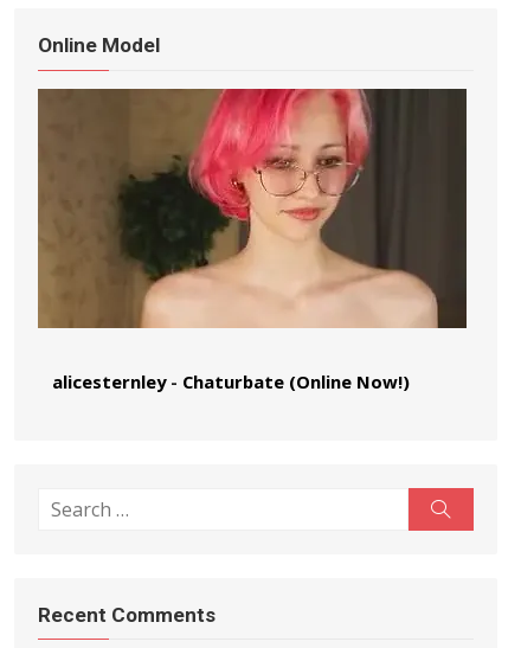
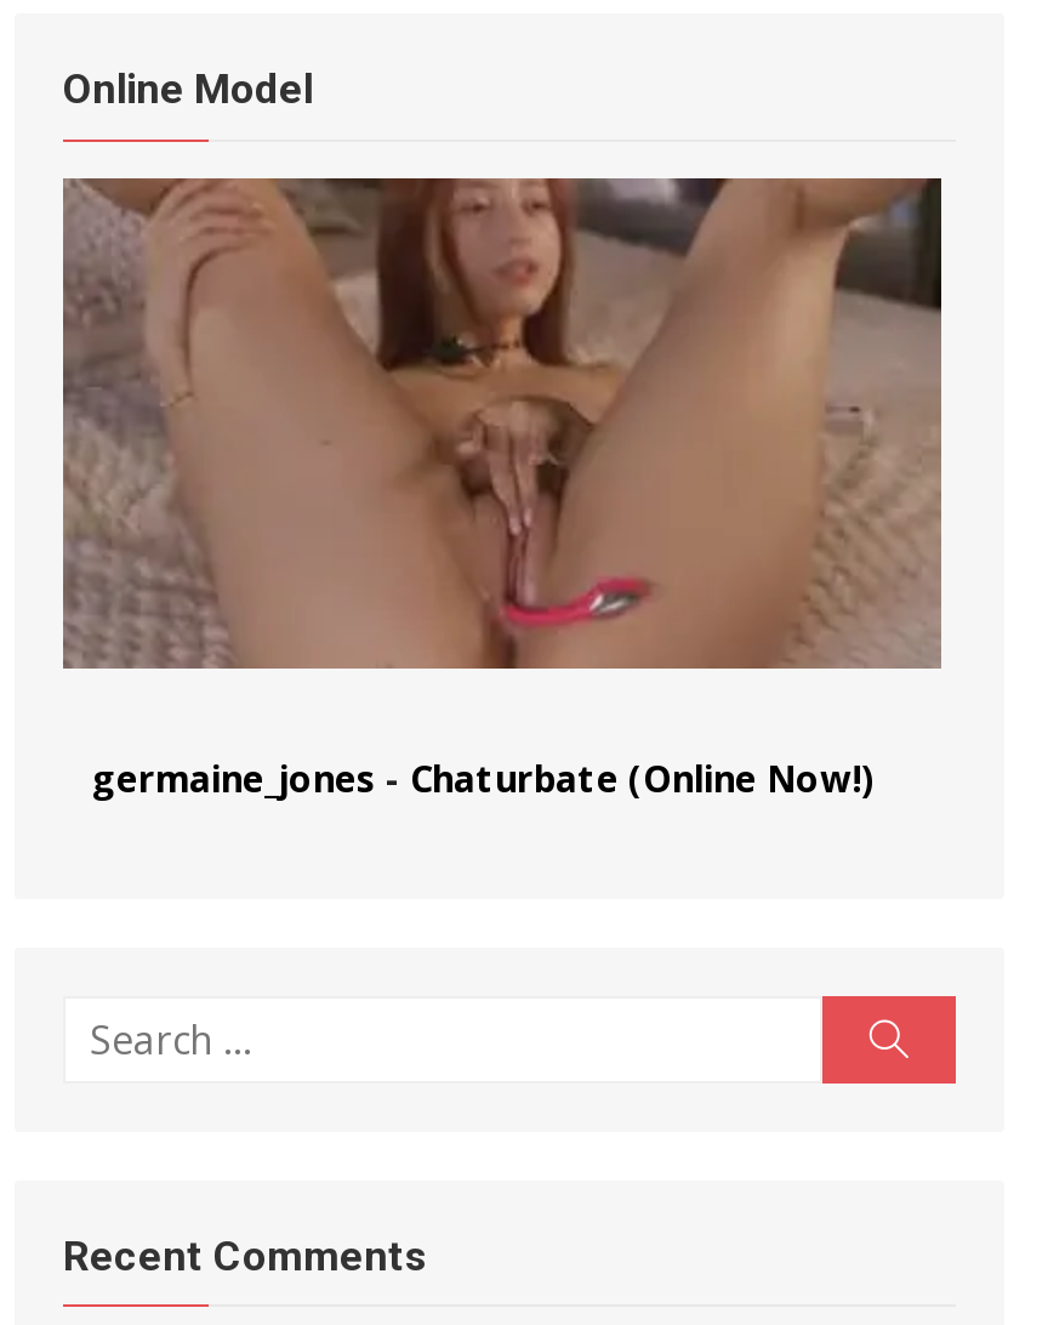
[38,88,468,393] [image] | alicesternley - Chaturbate (Online Now!) -> [63,176,944,802] [image] | germaine_jones - Chaturbate (Online Now!)

